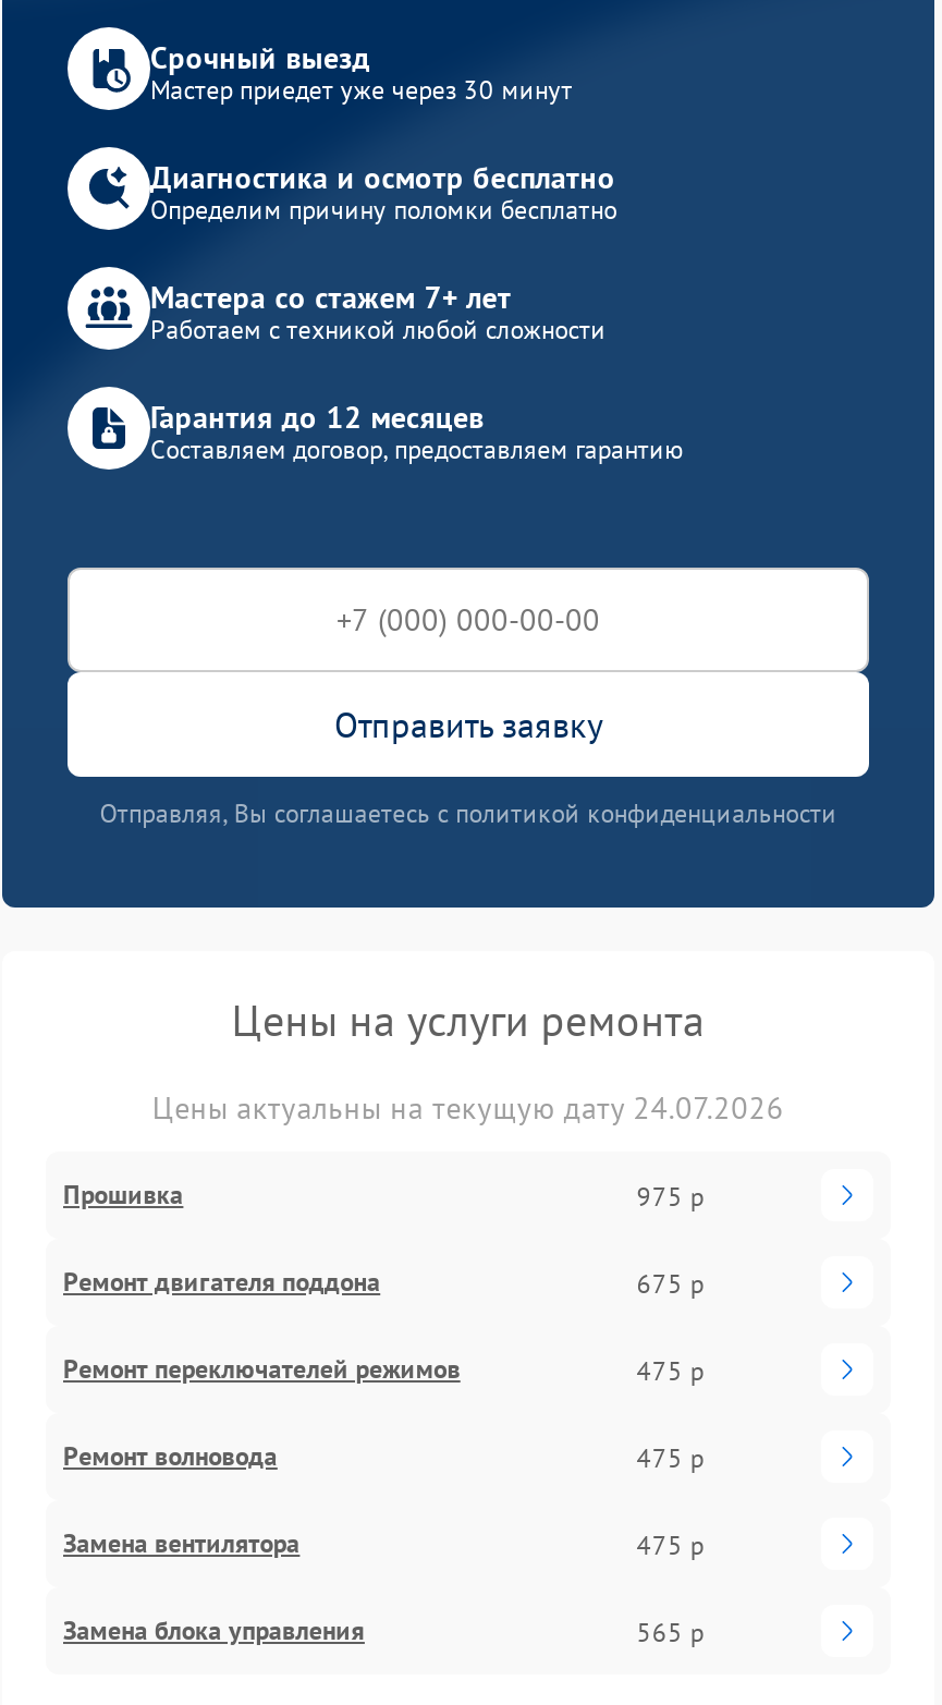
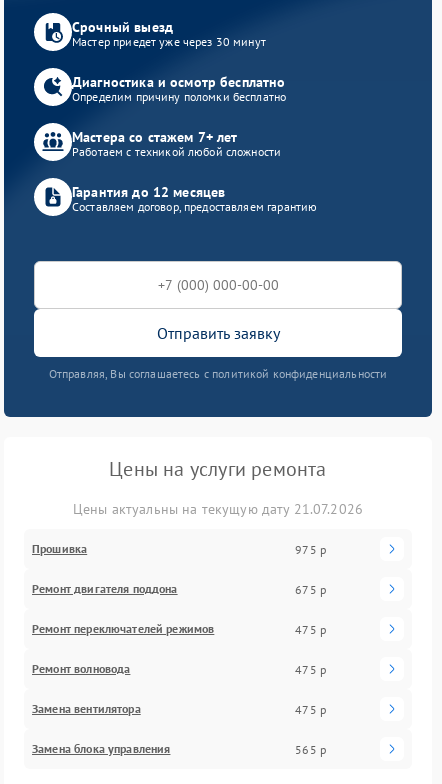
[152,1088,784,1128] Цены актуальны на текущую дату 24.07.2026 -> [73,500,363,518] Цены актуальны на текущую дату 21.07.2026

